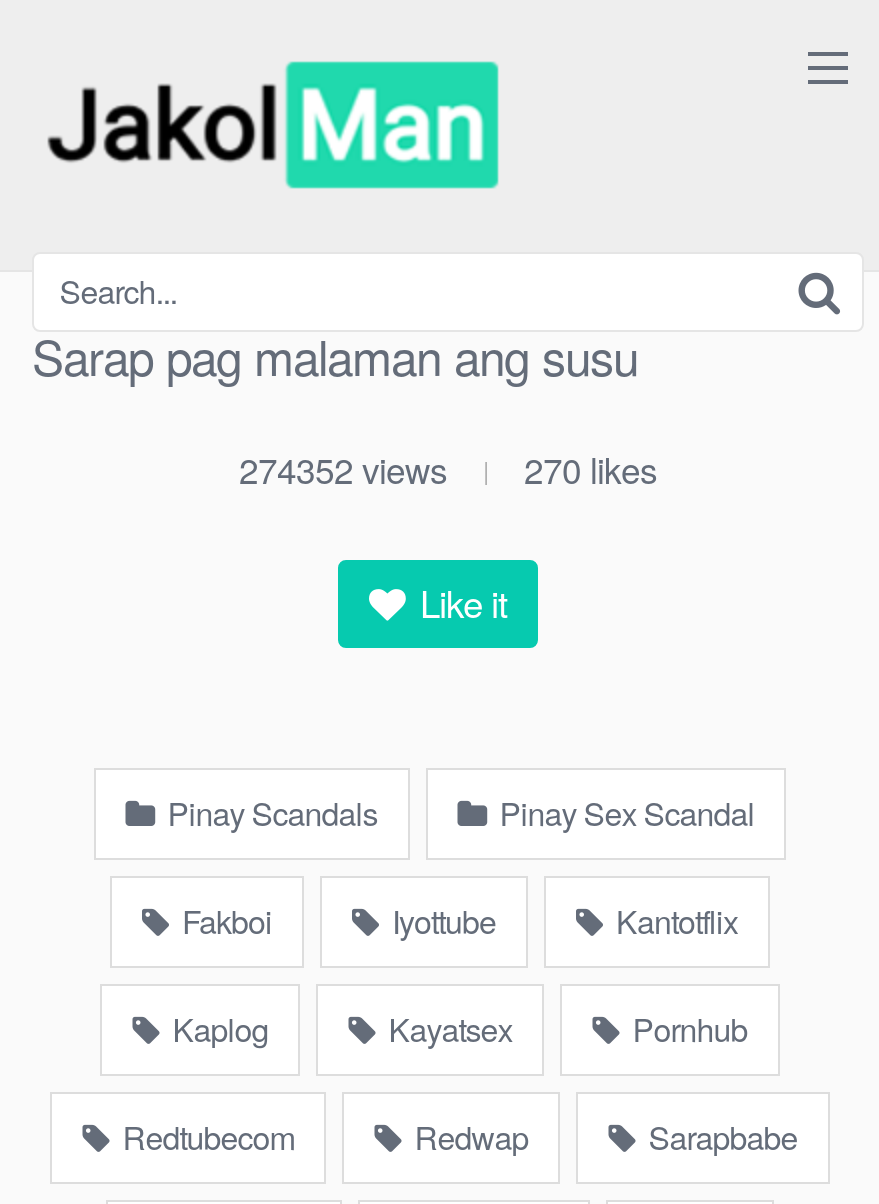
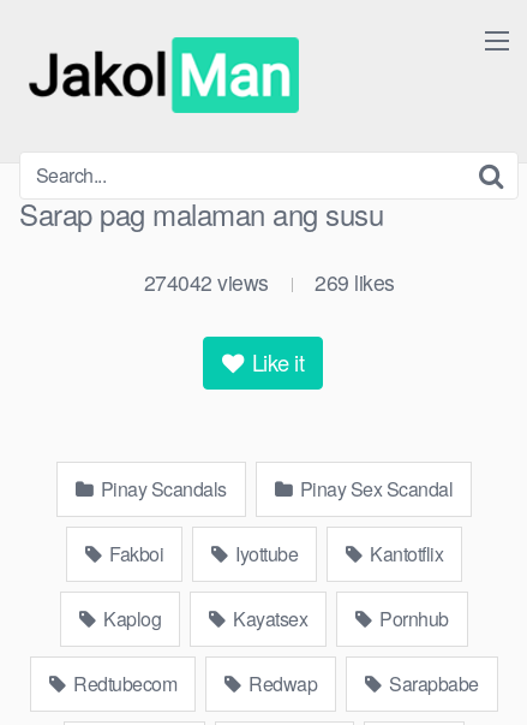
[239,444,447,494] 274352 views -> [143,267,268,297] 274042 views
[524,444,657,494] 270 likes -> [315,267,394,297] 269 likes

